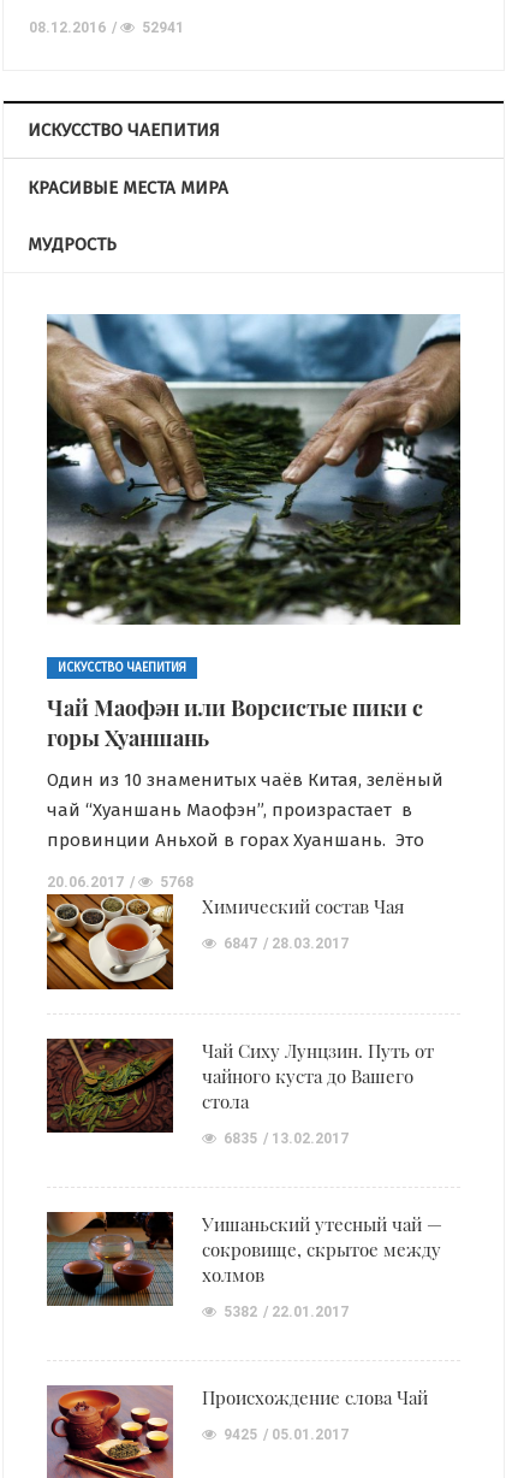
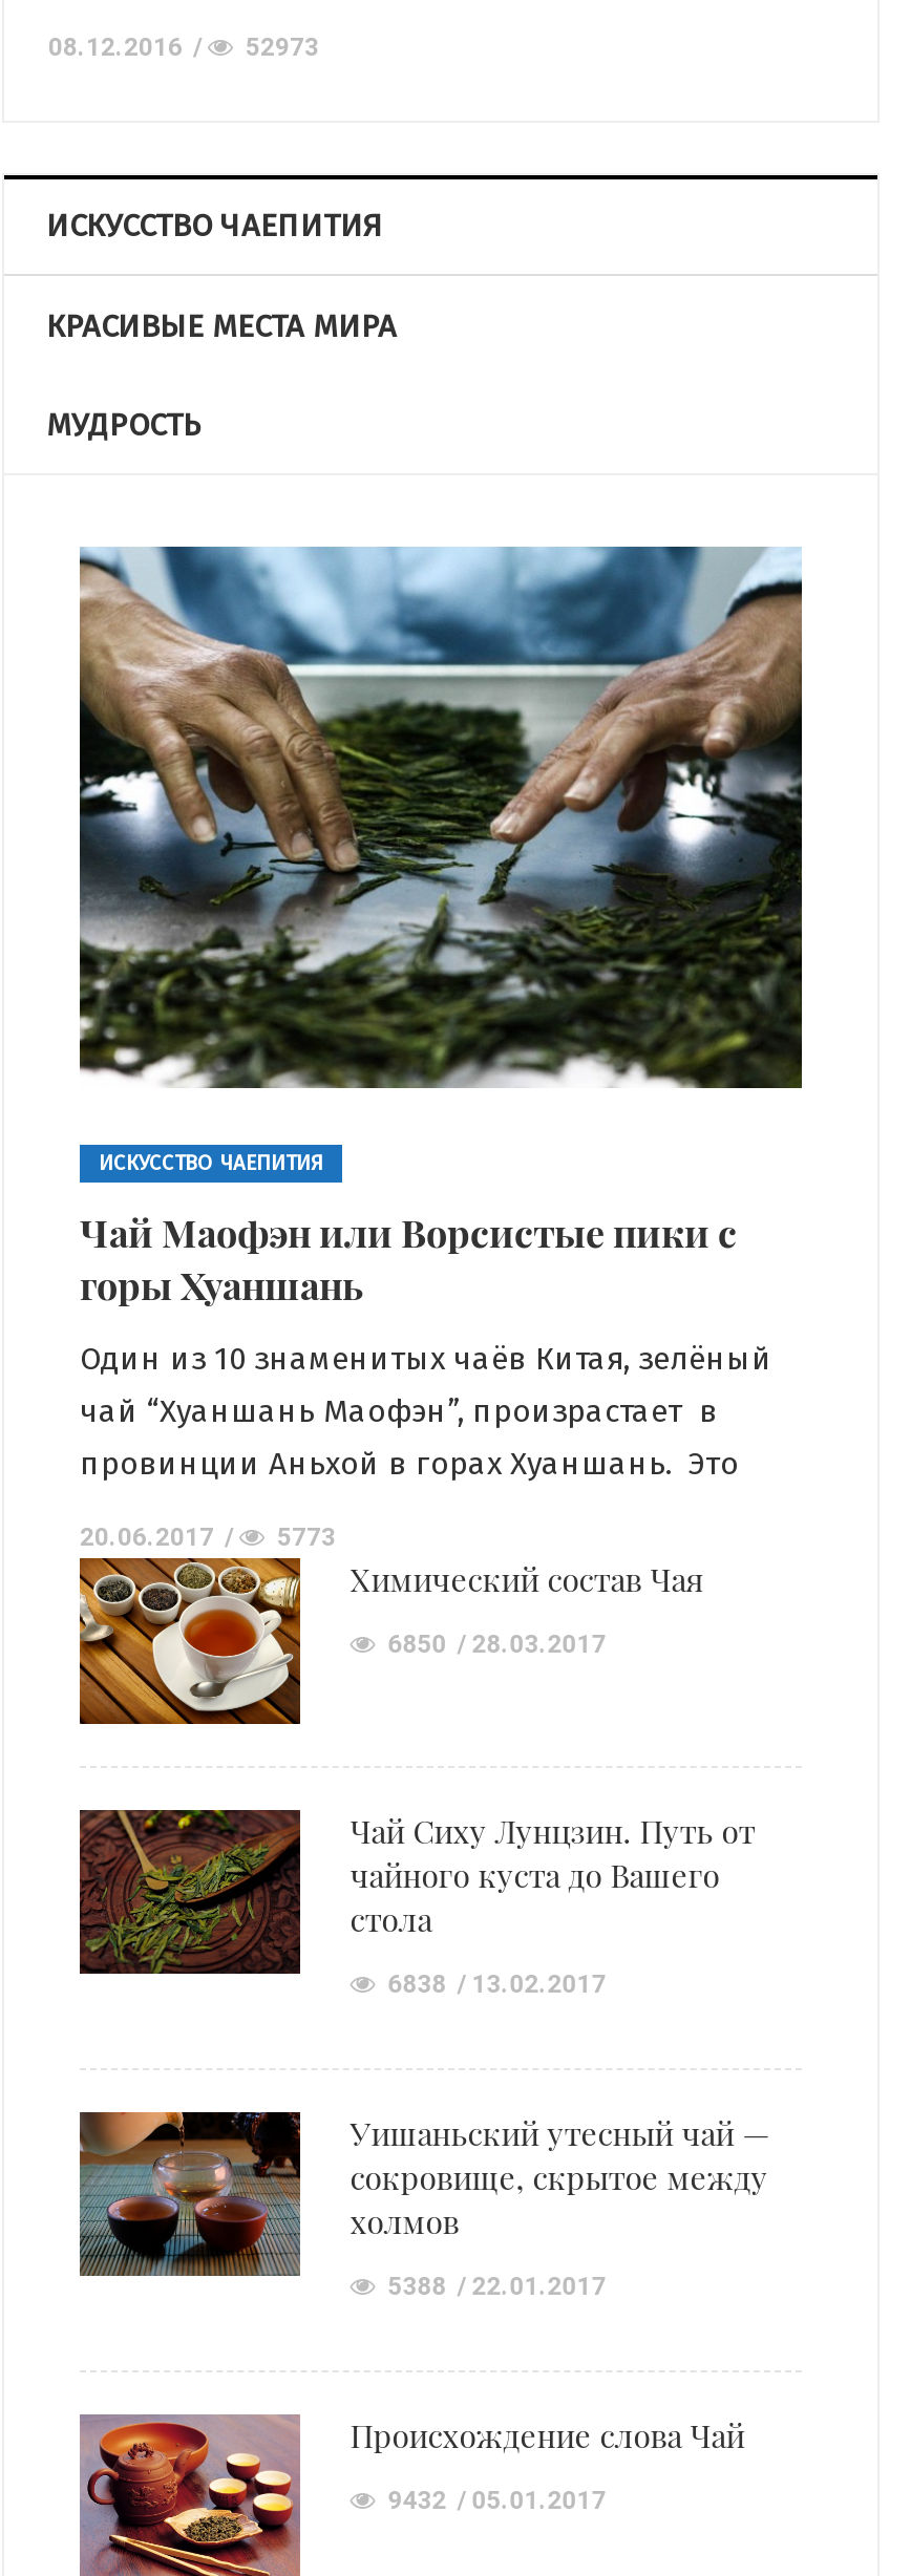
[29,20,184,37] 08.12.2016 52941 -> [48,33,319,63] 08.12.2016 52973
[47,874,194,891] 20.06.2017 5768 -> [80,1522,336,1552] 20.06.2017 5773
[216,935,348,952] 6847 28.03.2017 -> [375,1629,606,1659] 6850 28.03.2017
[216,1130,348,1146] 6835 13.02.2017 -> [375,1968,606,1998] 6838 13.02.2017
[216,1303,348,1320] 5382 22.01.2017 -> [375,2271,606,2300] 5388 22.01.2017
[216,1426,348,1442] 9425 05.01.2017 -> [375,2485,606,2514] 9432 05.01.2017

